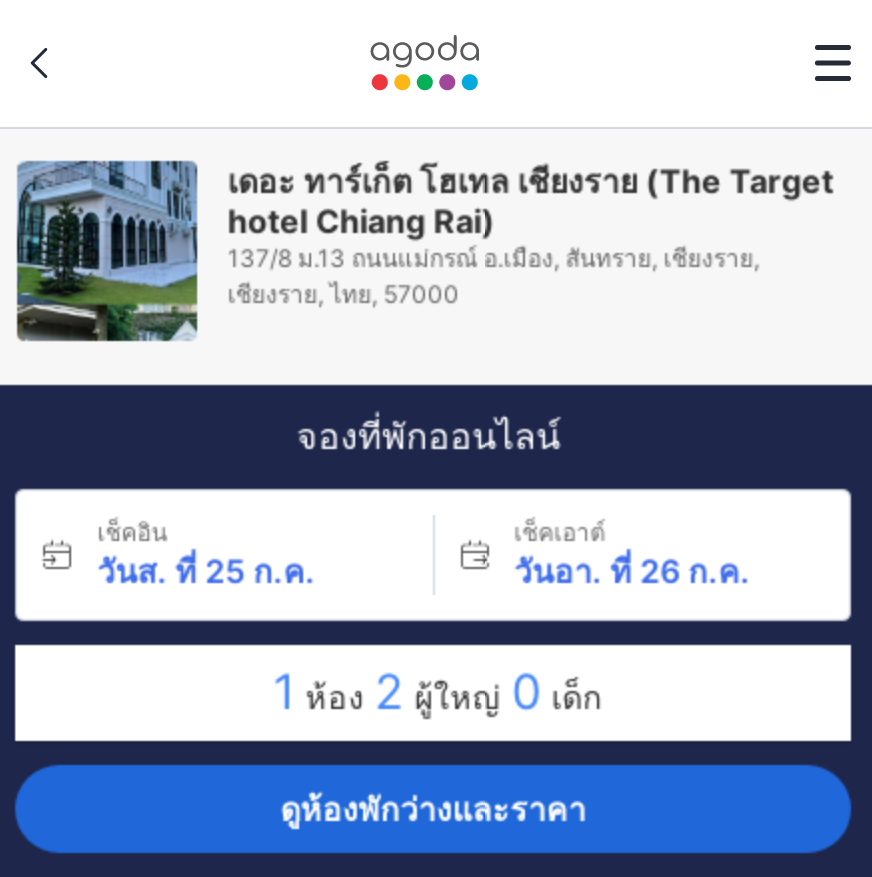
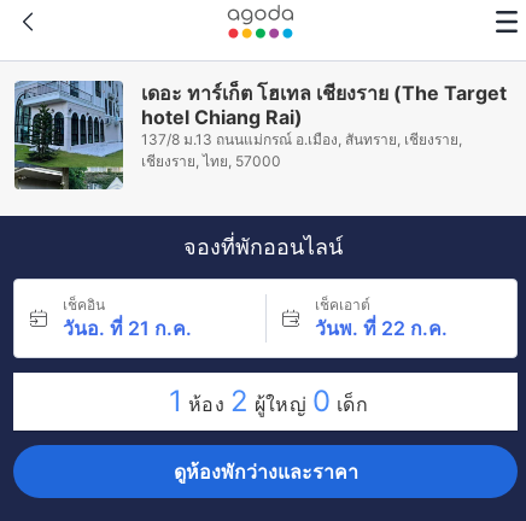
[97,551,315,591] วันส. ที่ 25 ก.ค. -> [63,316,192,340] วันอ. ที่ 21 ก.ค.
[514,551,750,591] วันอา. ที่ 26 ก.ค. -> [314,316,447,340] วันพ. ที่ 22 ก.ค.

